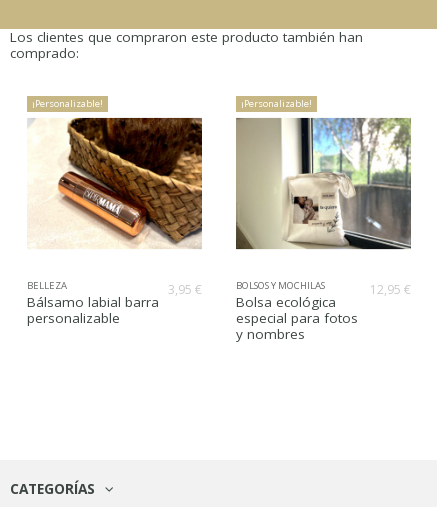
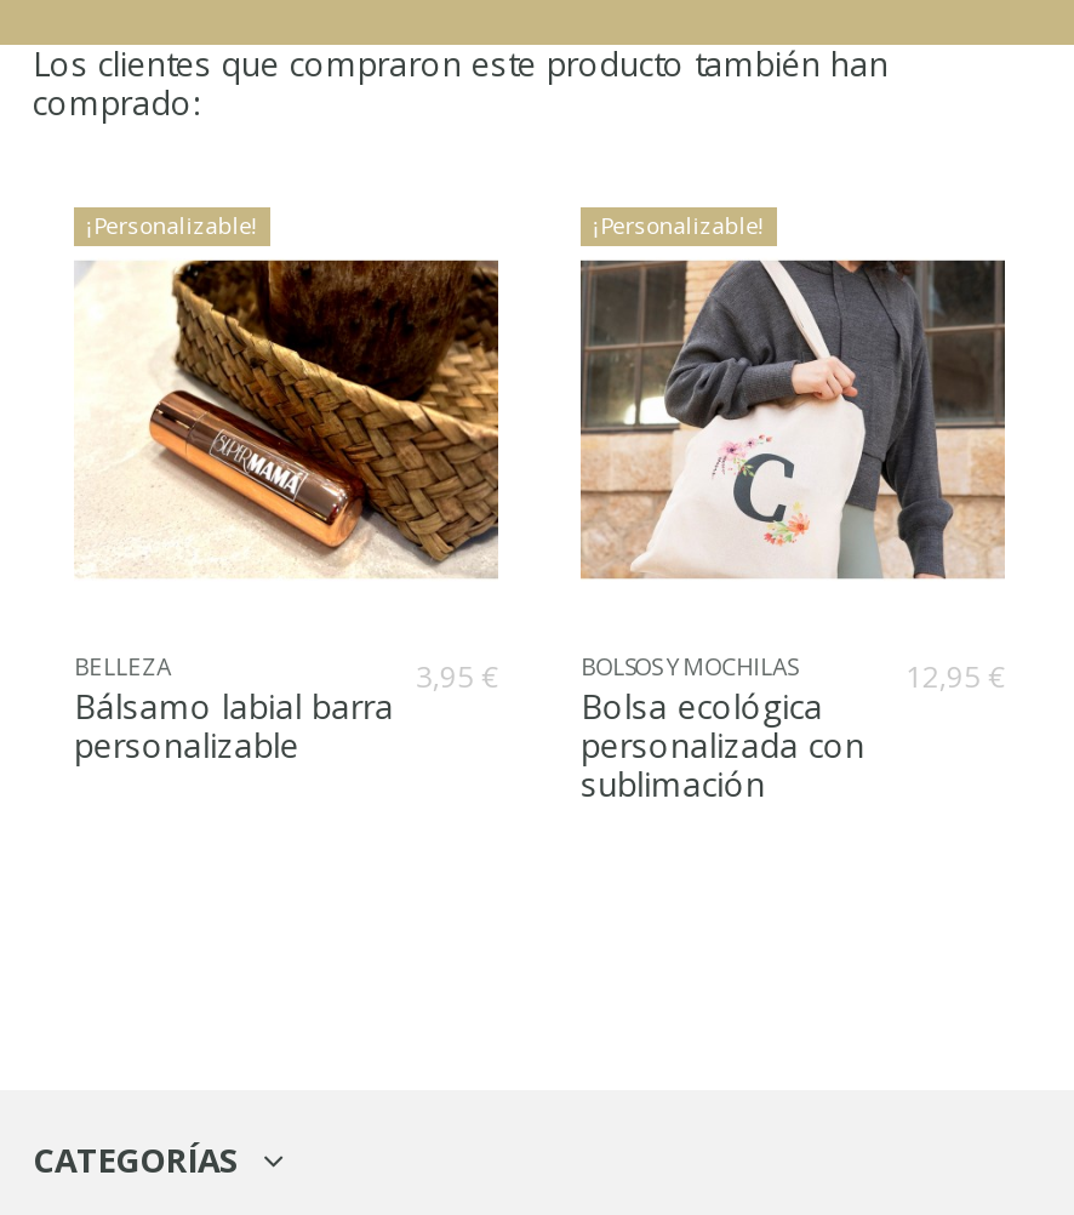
[236,117,412,250] [image] -> [581,258,1007,581] [image]
[236,309,358,343] especial para fotos | y nombres -> [581,723,865,806] personalizada con | sublimación

